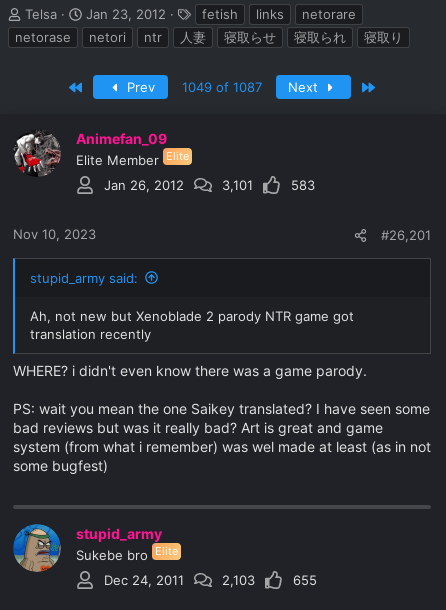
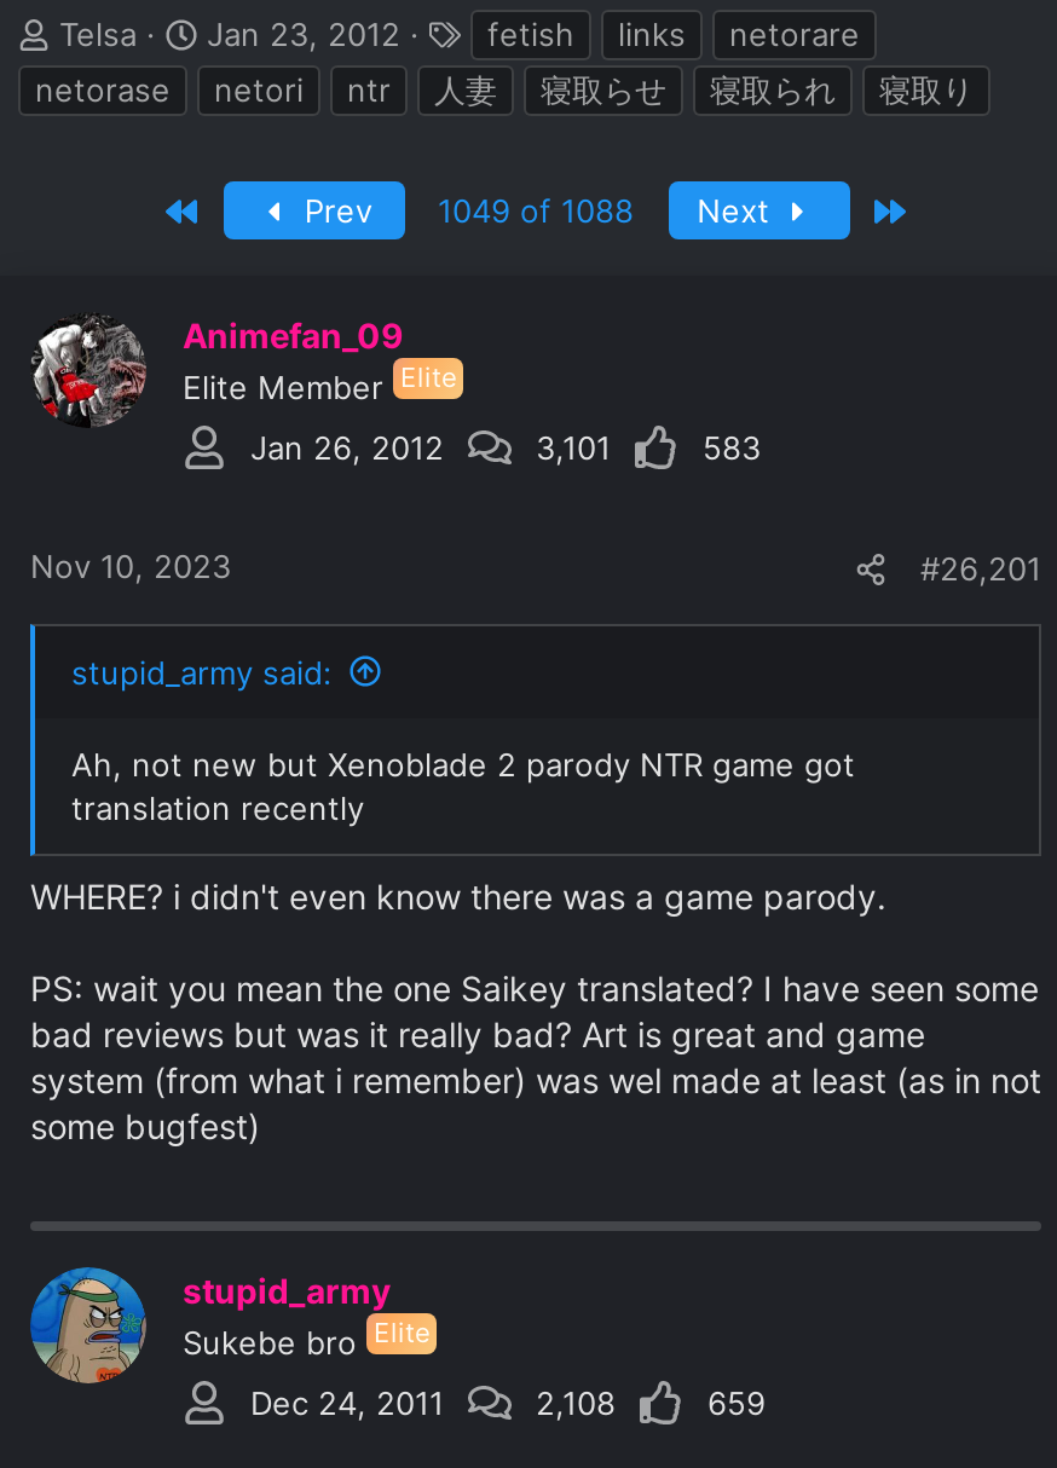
[182,79,262,95] 1049 of 1087 -> [438,191,634,230] 1049 of 1088
[222,572,255,588] 2,103 -> [536,1384,616,1422] 2,108
[293,572,317,588] 655 -> [707,1384,766,1422] 659

